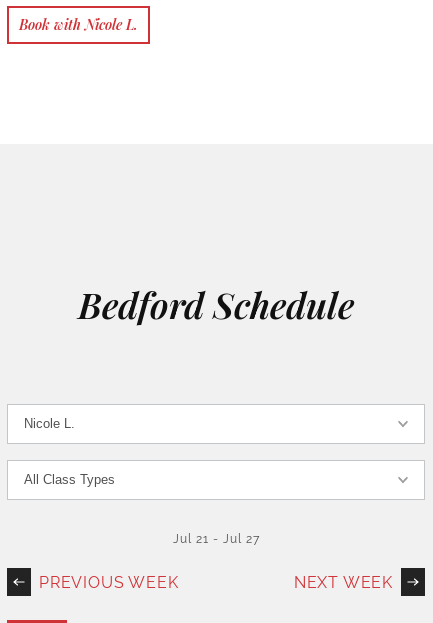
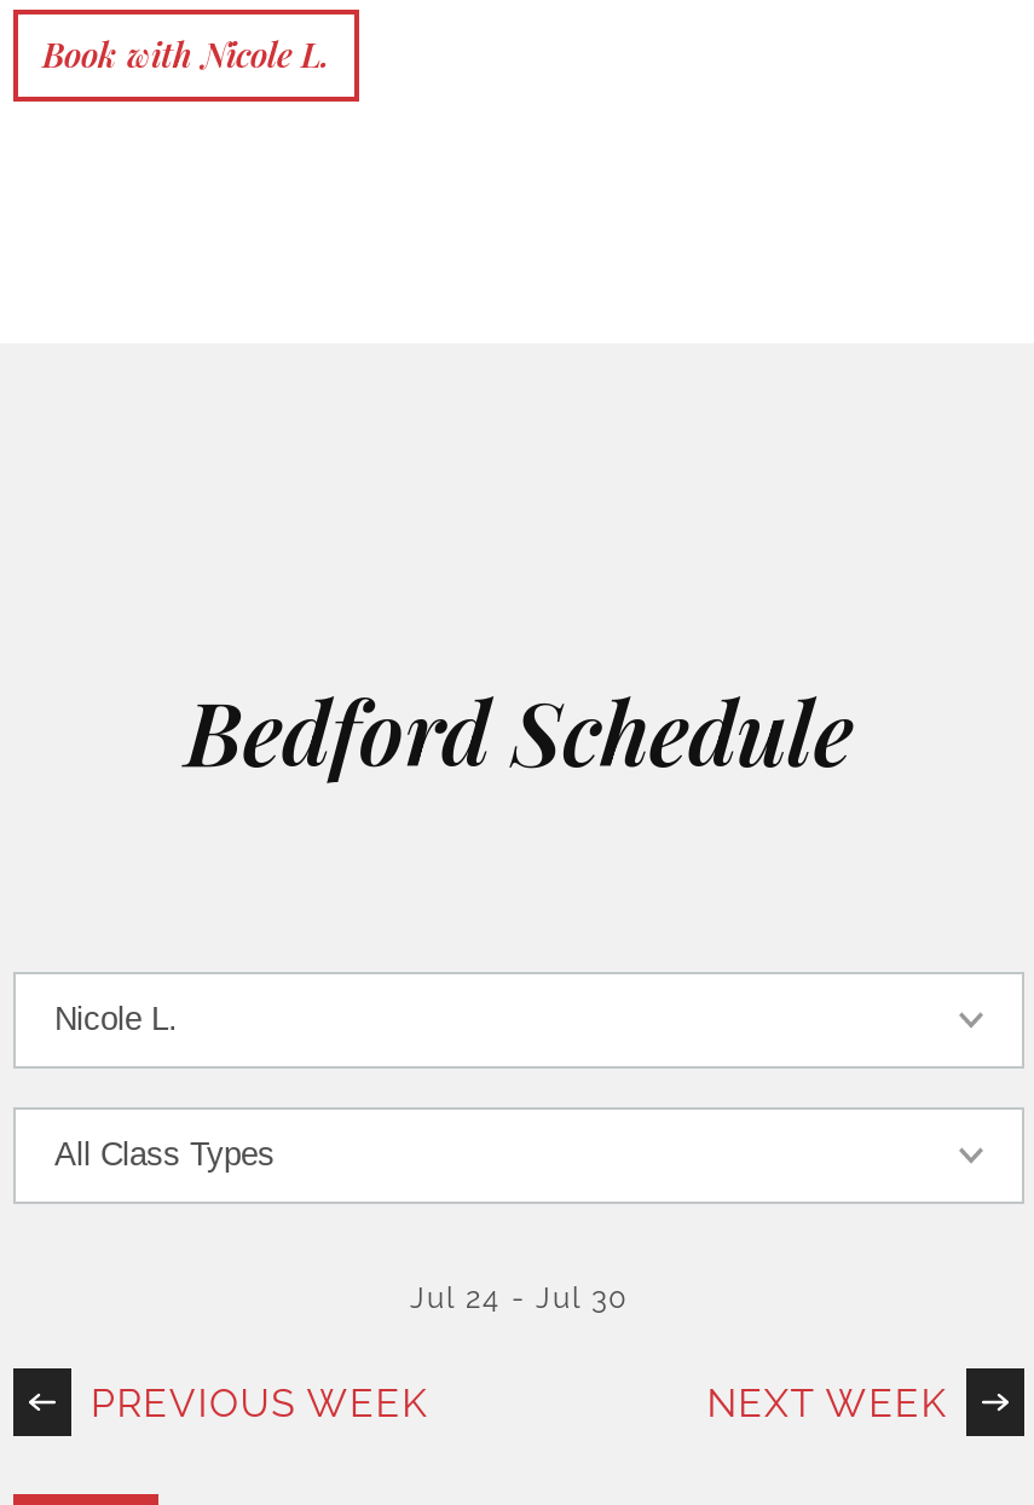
[172,532,259,546] Jul 21 - Jul 27 -> [410,1281,628,1315] Jul 24 - Jul 30

